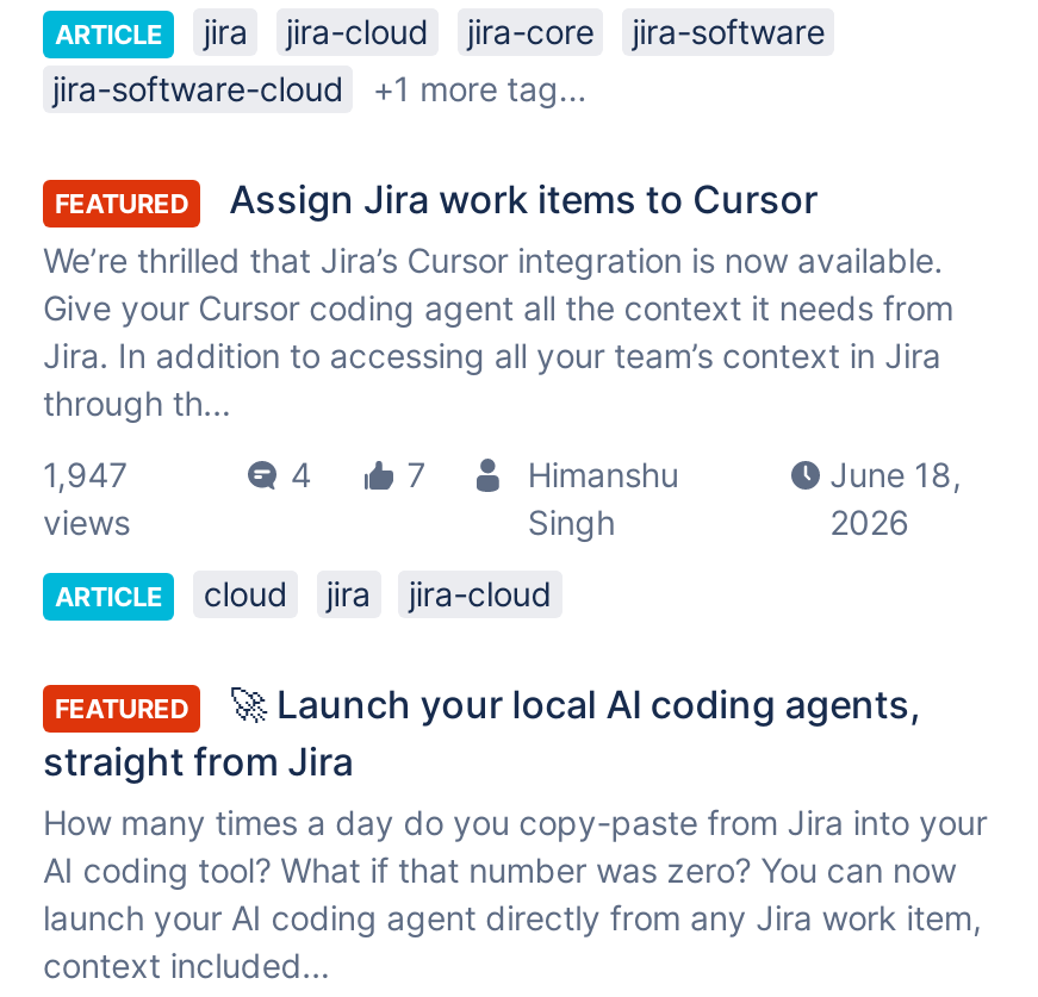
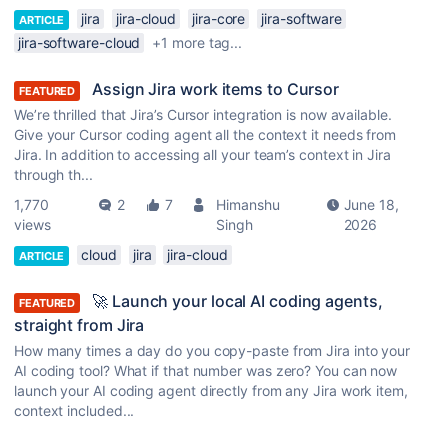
[43,454,128,494] 1,947 -> [14,196,49,213] 1,770
[290,454,312,494] 4 -> [117,196,125,213] 2

